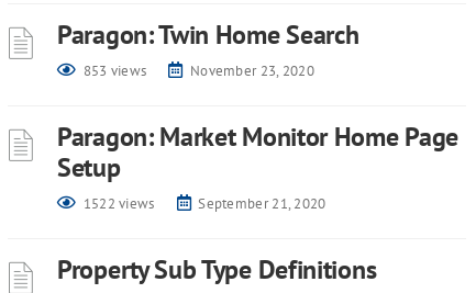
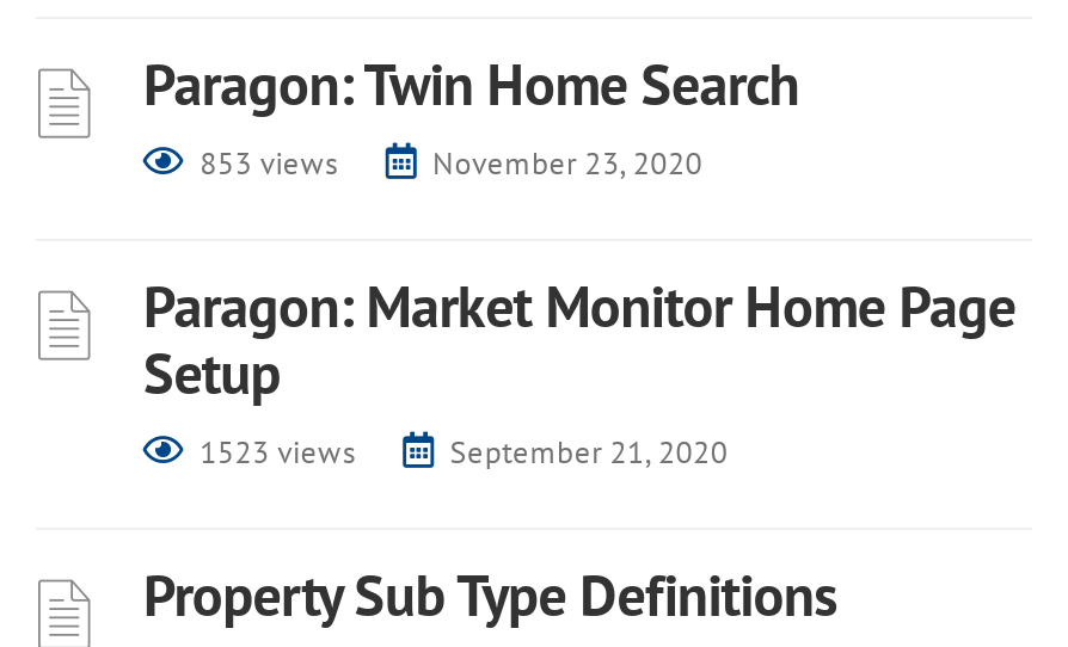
[83,194,155,213] 1522 views -> [200,432,355,473] 1523 views

